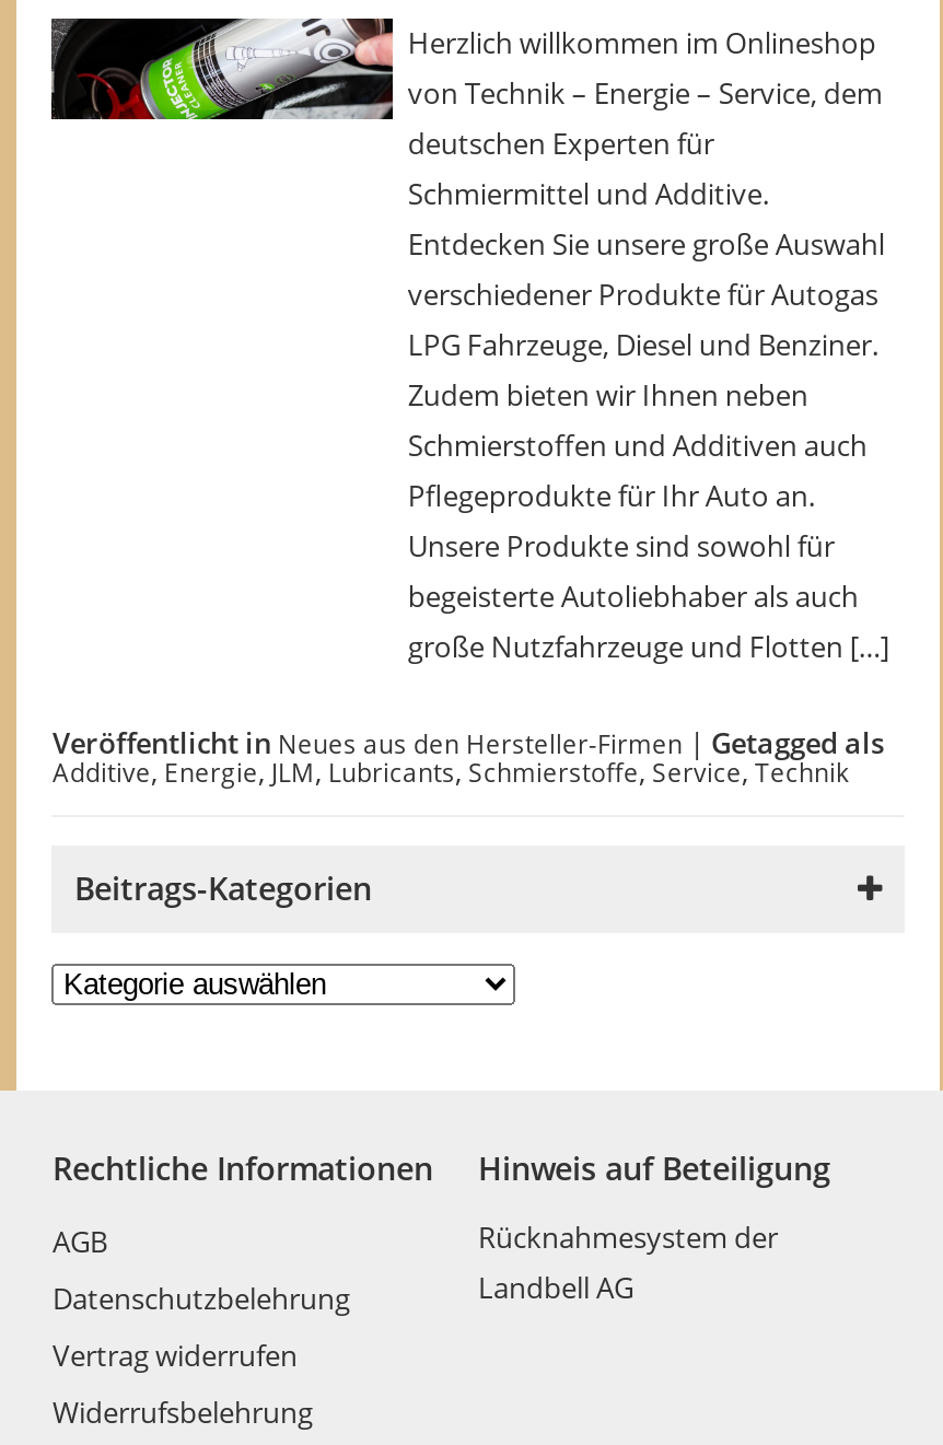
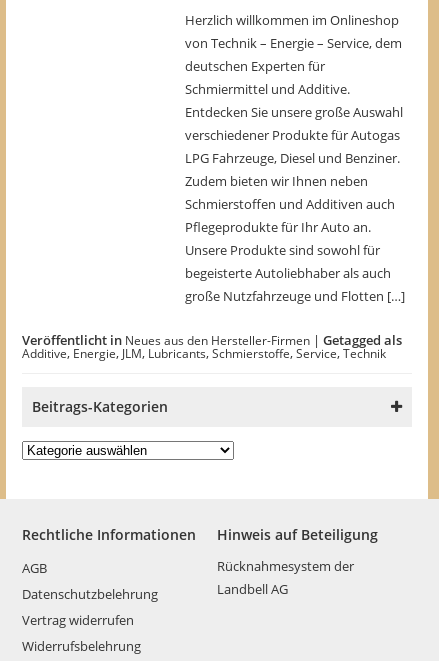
[49,16,395,121] [image] -> none

